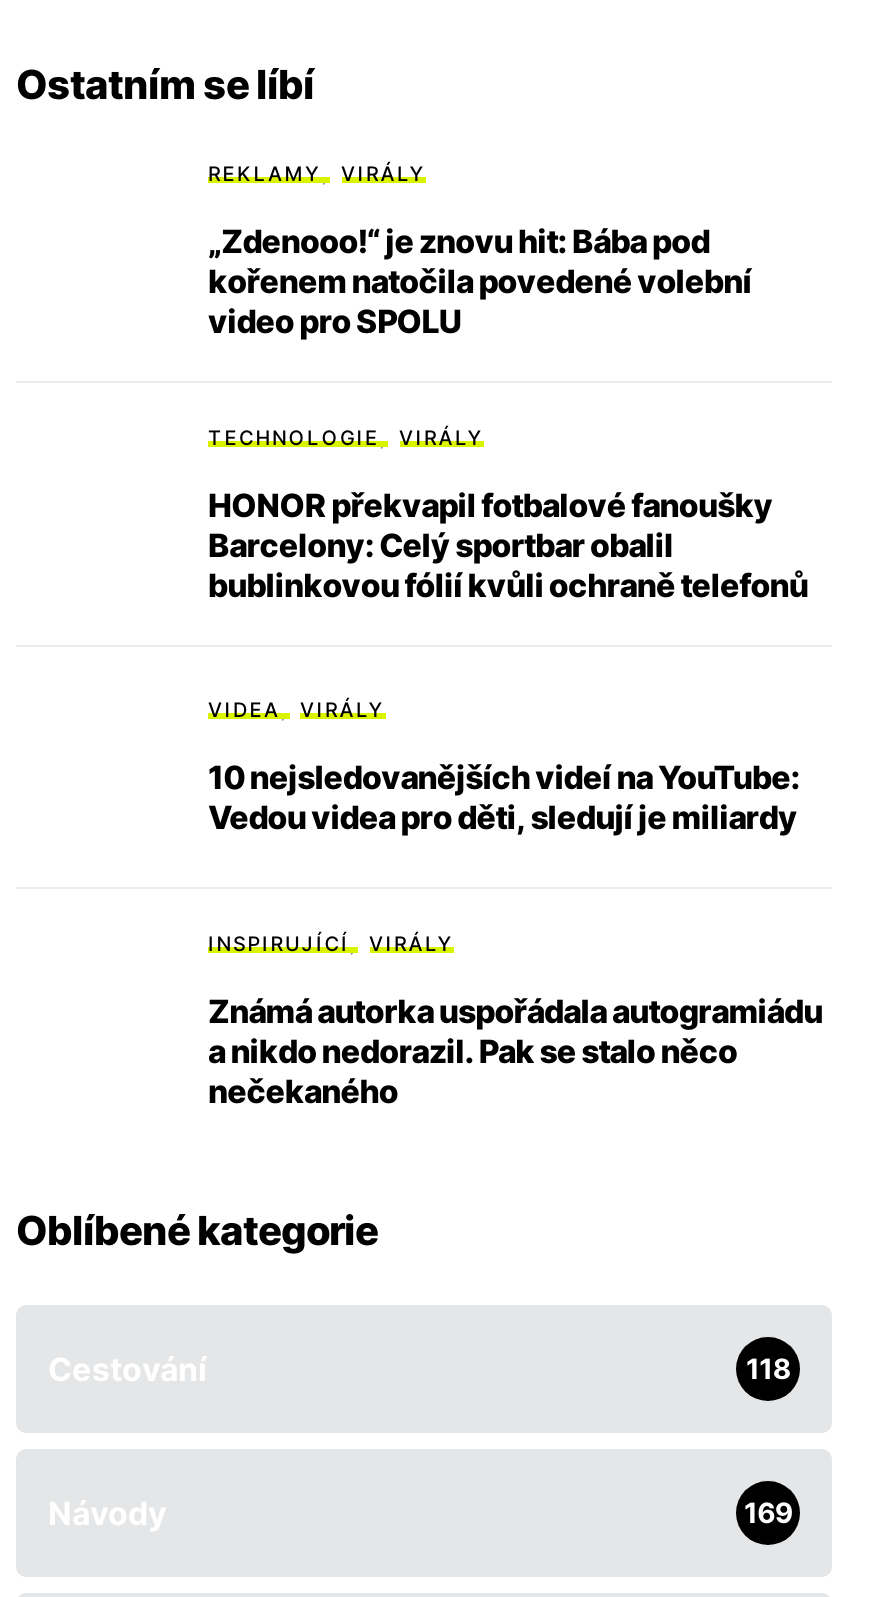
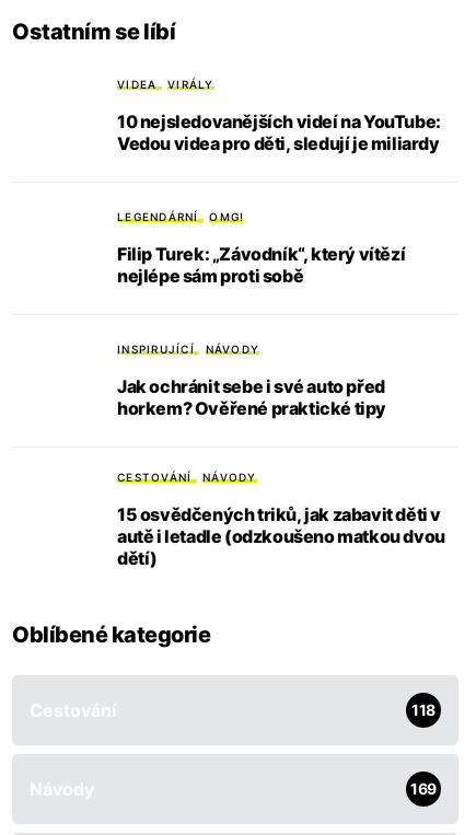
[208,161,808,605] REKLAMY | VIRÁLY | „Zdenooo!“ je znovu hit: Bába pod | kořenem natočila povedené volební | video pro SPOLU | TECHNOLOGIE | VIRÁLY | HONOR překvapil fotbalové fanoušky | Barcelony: Celý sportbar obalil | bublinkovou fólií kvůli ochraně telefonů -> none
moved [208,698,800,838] -> [117,78,441,155]: VIDEA | VIRÁLY | 10 nejsledovanějších videí na YouTube: | Vedou videa pro děti, sledují je miliardy
none -> [117,210,405,287] LEGENDÁRNÍ | OMG! | Filip Turek: „Závodník“, který vítězí | nejlépe sám proti sobě
[208,931,822,1111] VIRÁLY | Známá autorka uspořádala autogramiádu | a nikdo nedorazil. Pak se stalo něco | nečekaného -> [117,343,445,569] NÁVODY | Jak ochránit sebe i své auto před | horkem? Ověřené praktické tipy | CESTOVÁNÍ | NÁVODY | 15 osvědčených triků, jak zabavit děti v | autě i letadle (odzkoušeno matkou dvou | dětí)
moved [208,931,350,955] -> [117,343,195,356]: INSPIRUJÍCÍ

